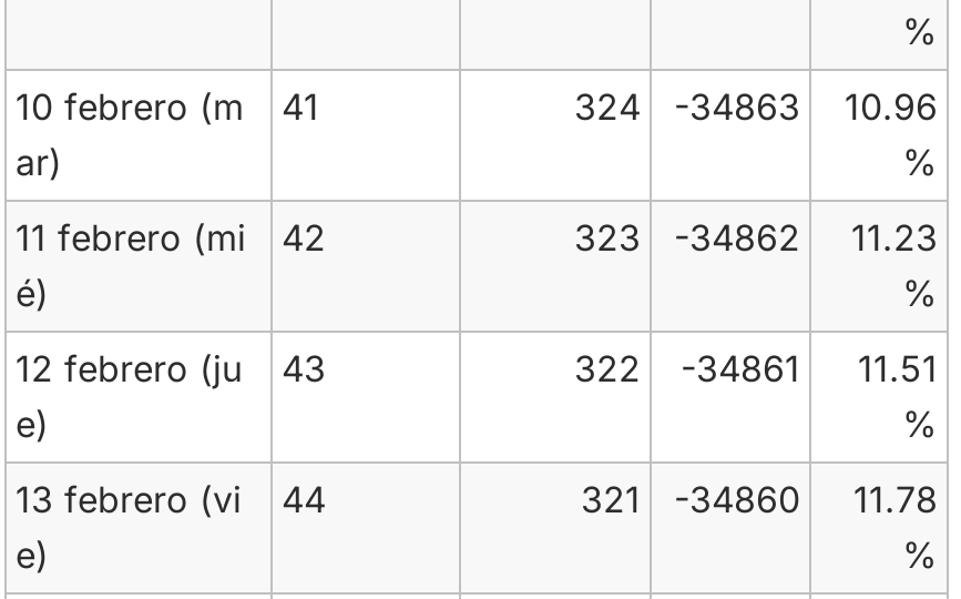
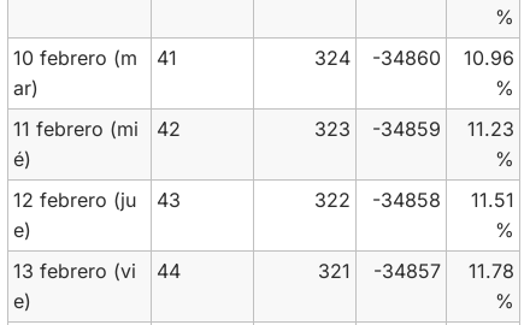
[574,84,938,129] 324 -34863 10.96 -> [314,46,514,70] 324 -34860 10.96
[574,215,938,260] 323 -34862 11.23 -> [314,117,514,141] 323 -34859 11.23
[574,346,938,390] 322 -34861 11.51 -> [314,188,514,212] 322 -34858 11.51
[581,477,938,521] 321 -34860 11.78 -> [318,259,514,283] 321 -34857 11.78

